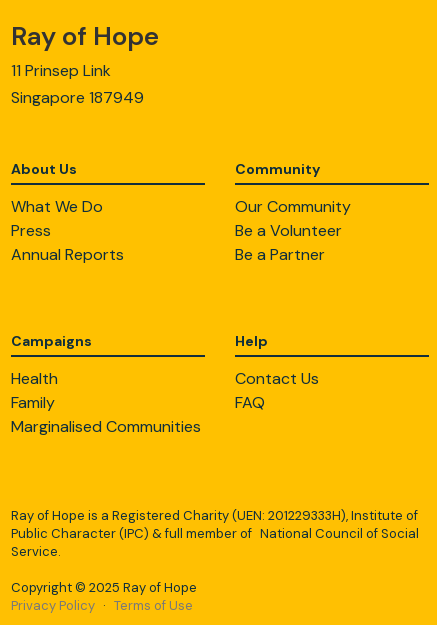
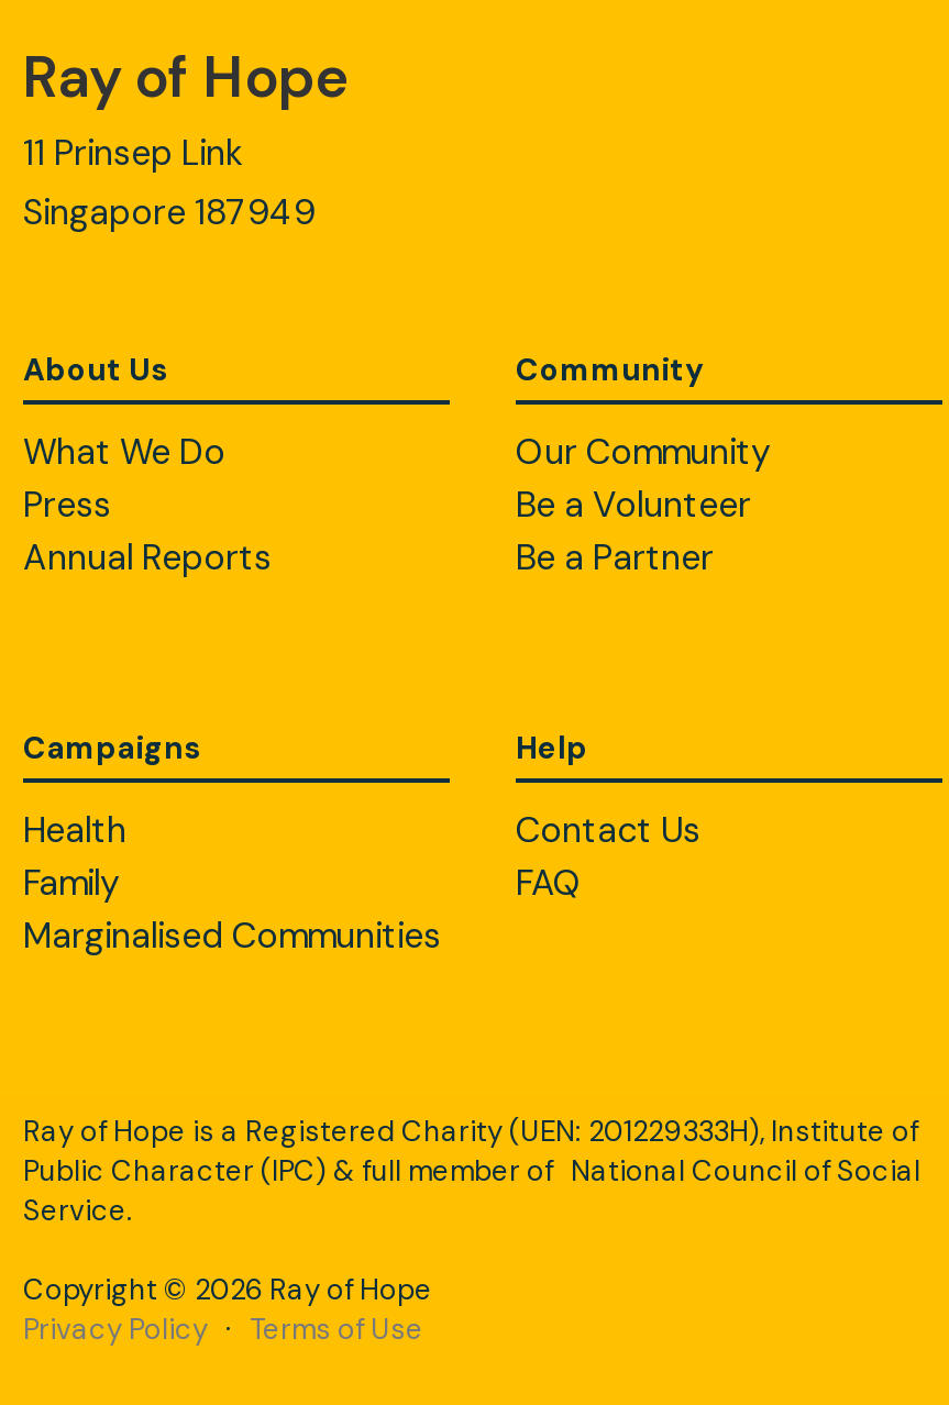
[11,579,197,596] Copyright © 2025 Ray of Hope -> [23,1270,432,1308] Copyright © 2026 Ray of Hope

